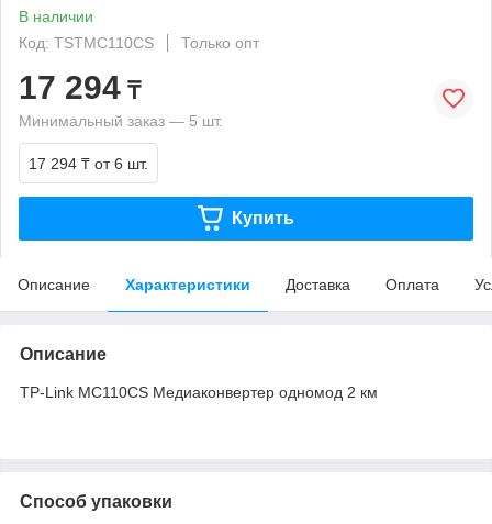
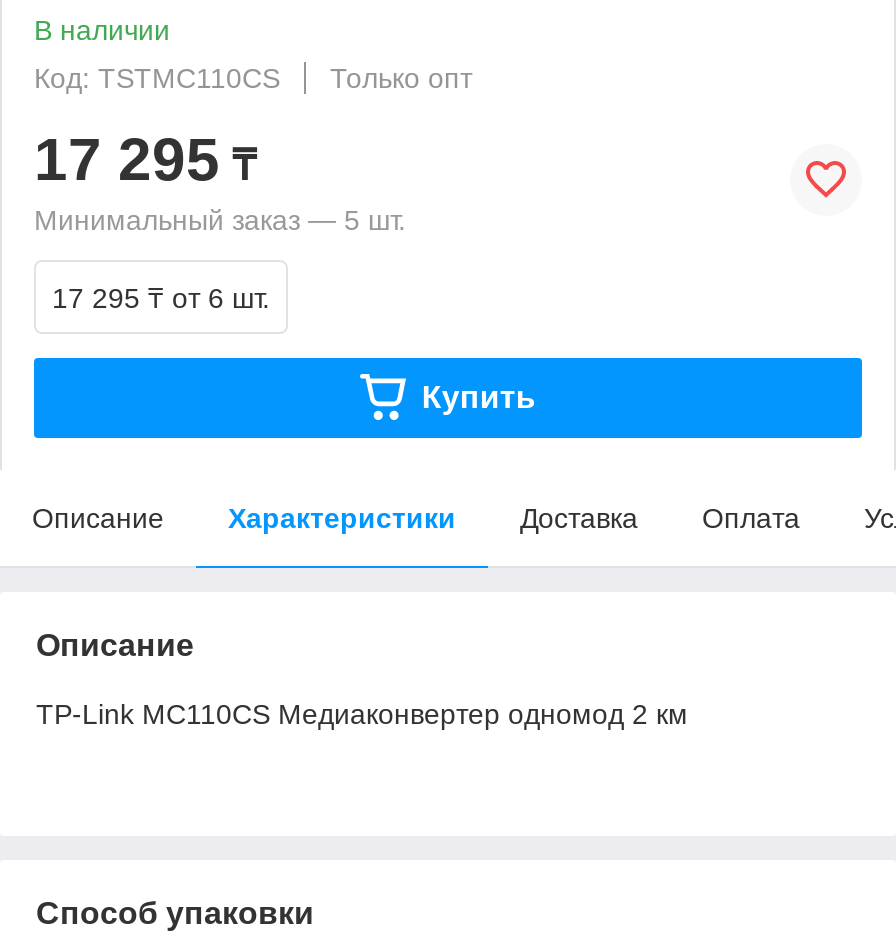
[19,69,141,105] 17 294 ₸ -> [34,126,256,192] 17 295 ₸
[29,155,148,172] 17 294 ₸ от 6 шт. -> [52,282,270,314] 17 295 ₸ от 6 шт.

